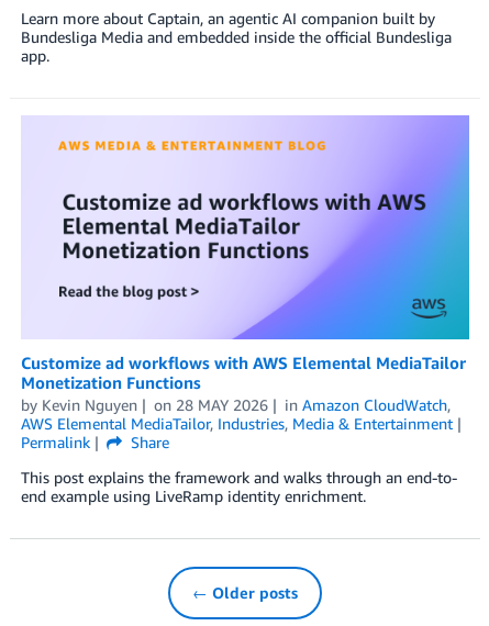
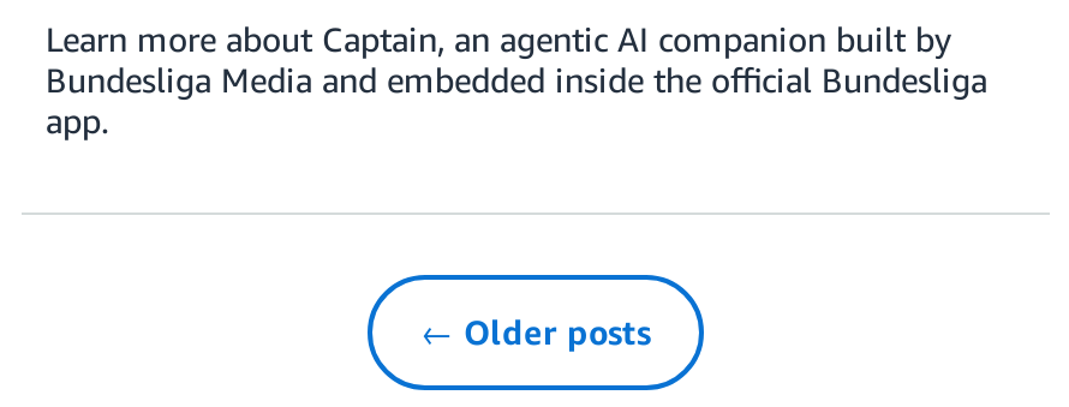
[21,114,470,506] [image] | Customize ad workflows with AWS Elemental MediaTailor | Monetization Functions | by Kevin Nguyen | on 28 MAY 2026 | in Amazon CloudWatch, | AWS Elemental MediaTailor, Industries, Media & Entertainment | Permalink | Share | This post explains the framework and walks through an end-to- | end example using LiveRamp identity enrichment. -> none

